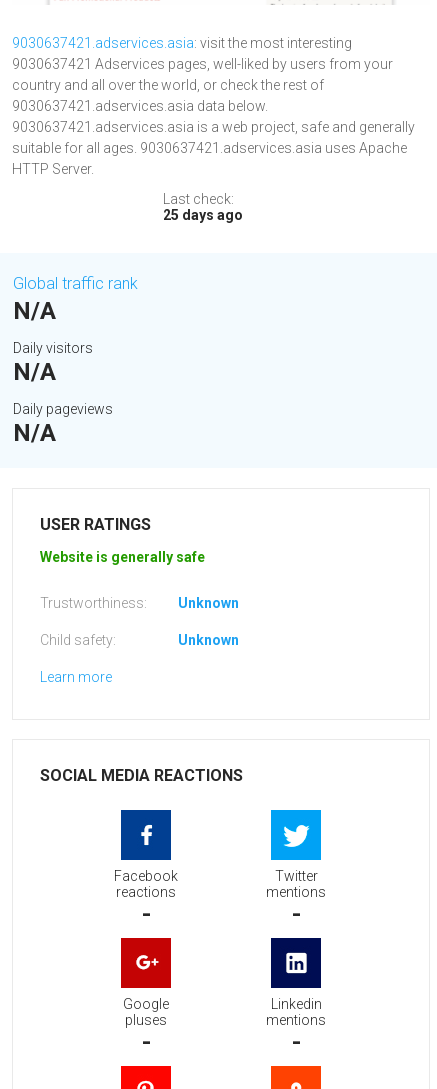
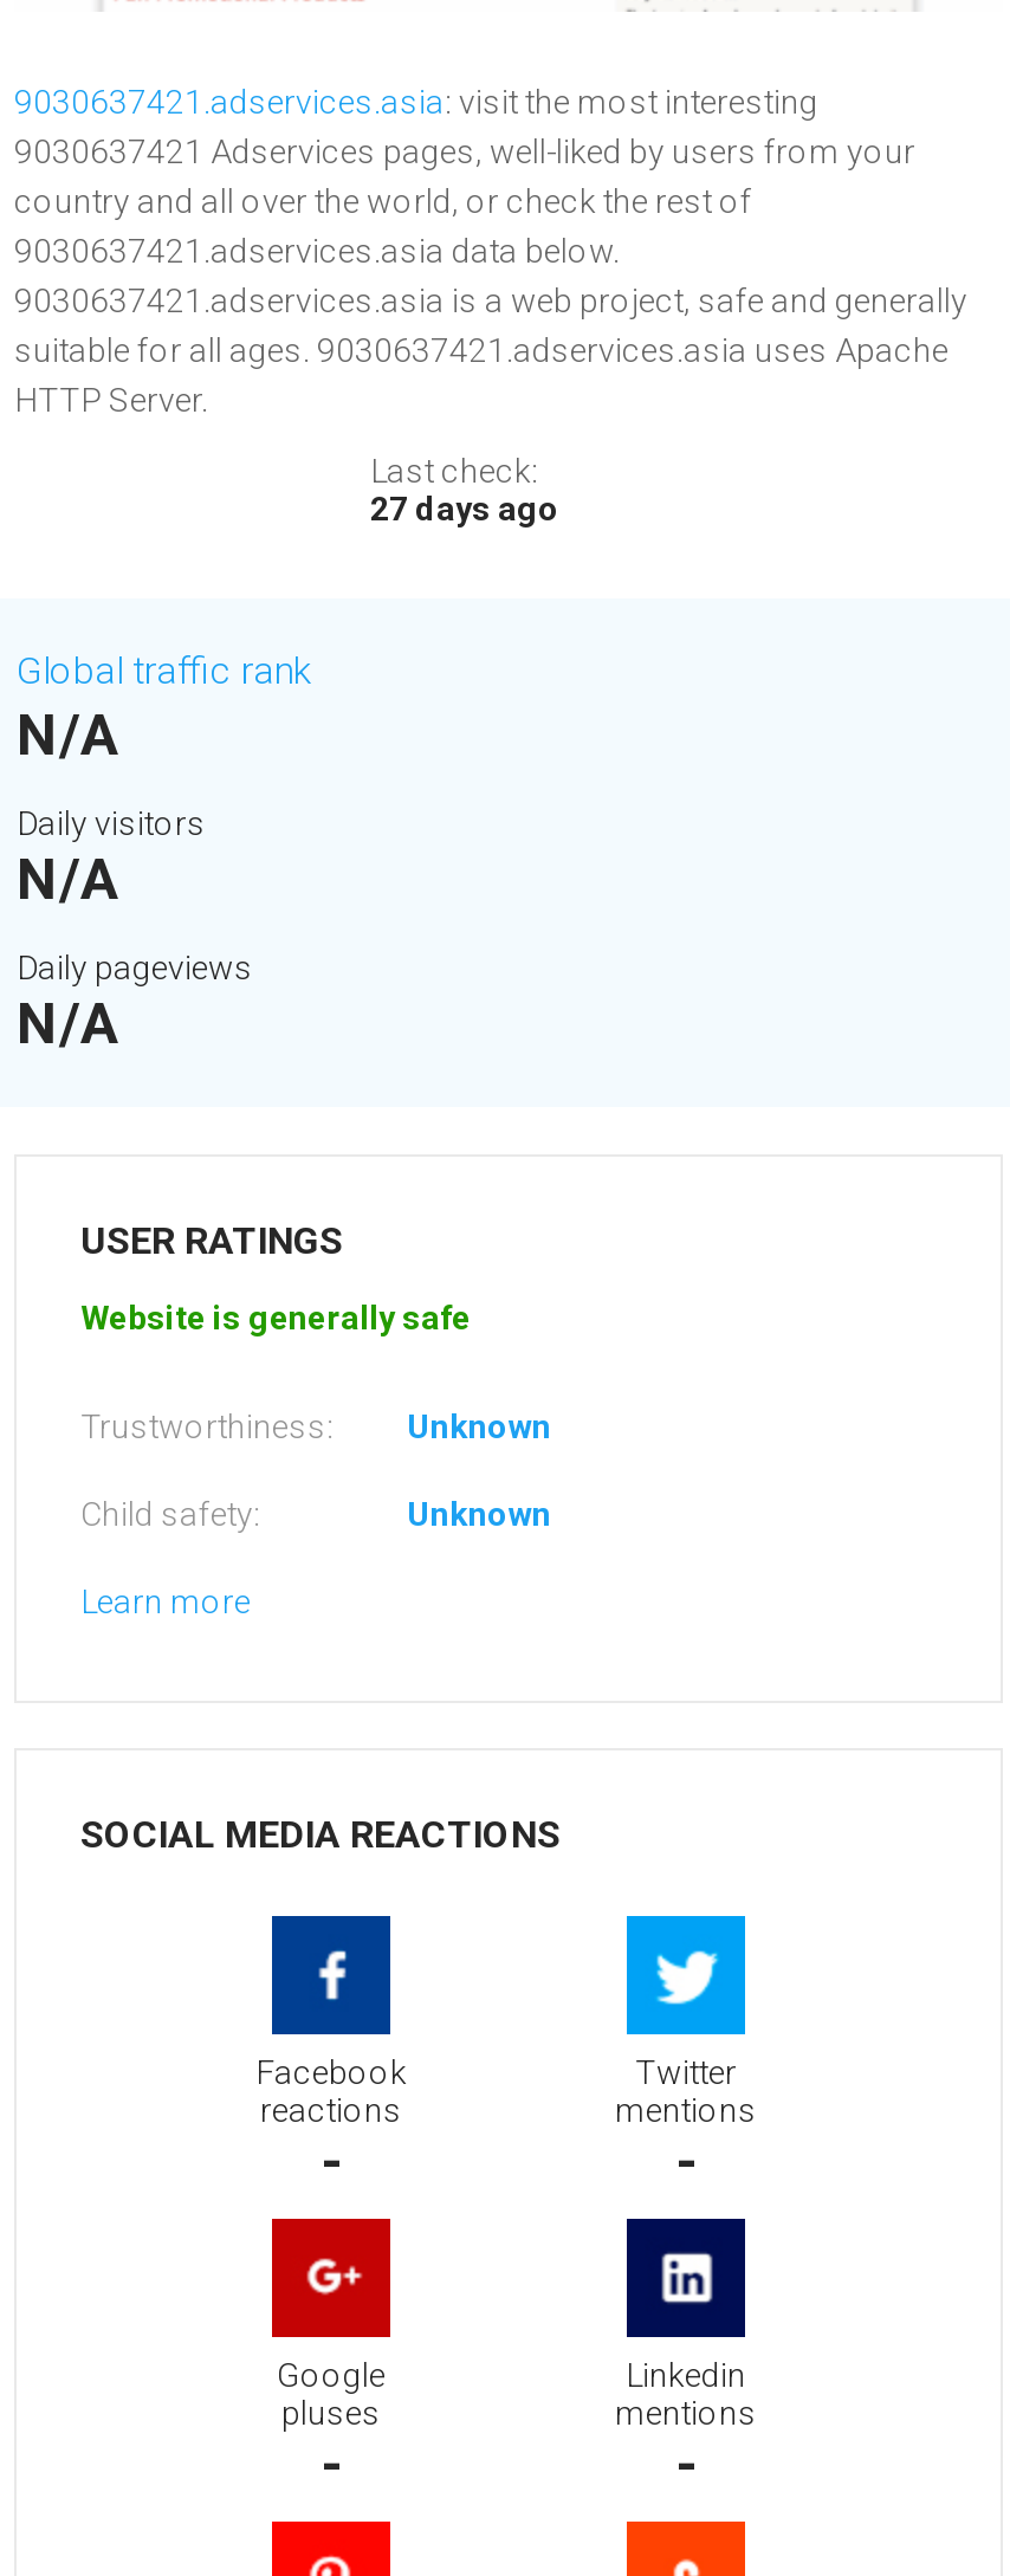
[162,207,242,223] 25 days ago -> [370,490,559,528] 27 days ago

